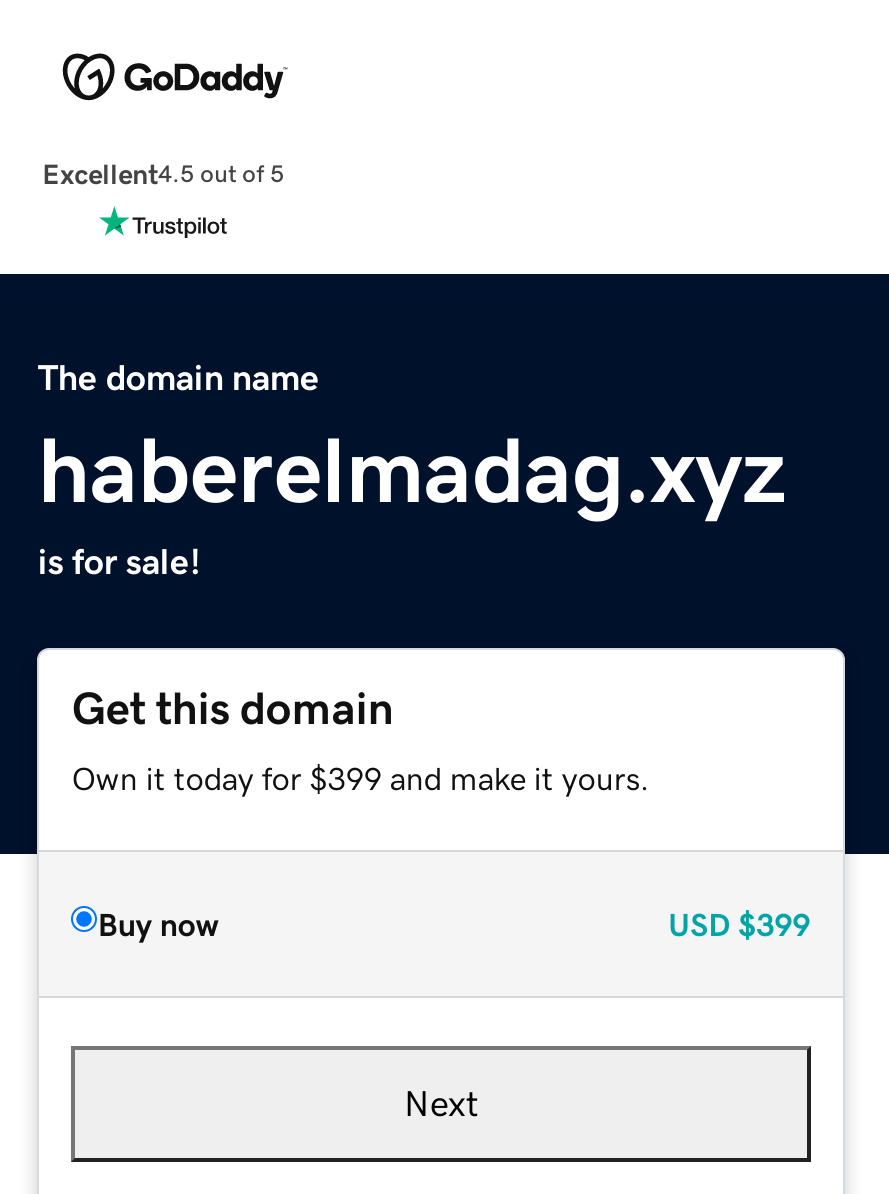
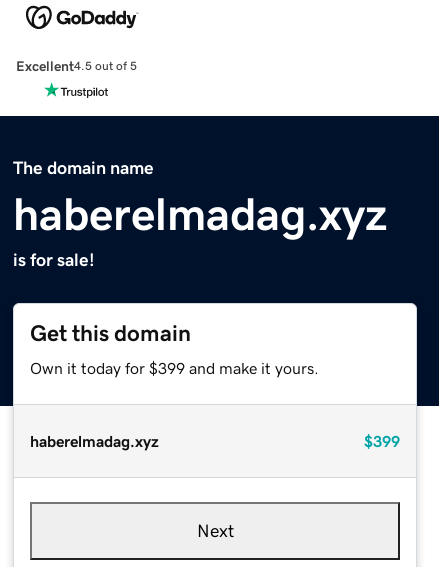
[98,907,810,939] Buy now | USD $399 -> [30,433,400,449] haberelmadag.xyz | $399

